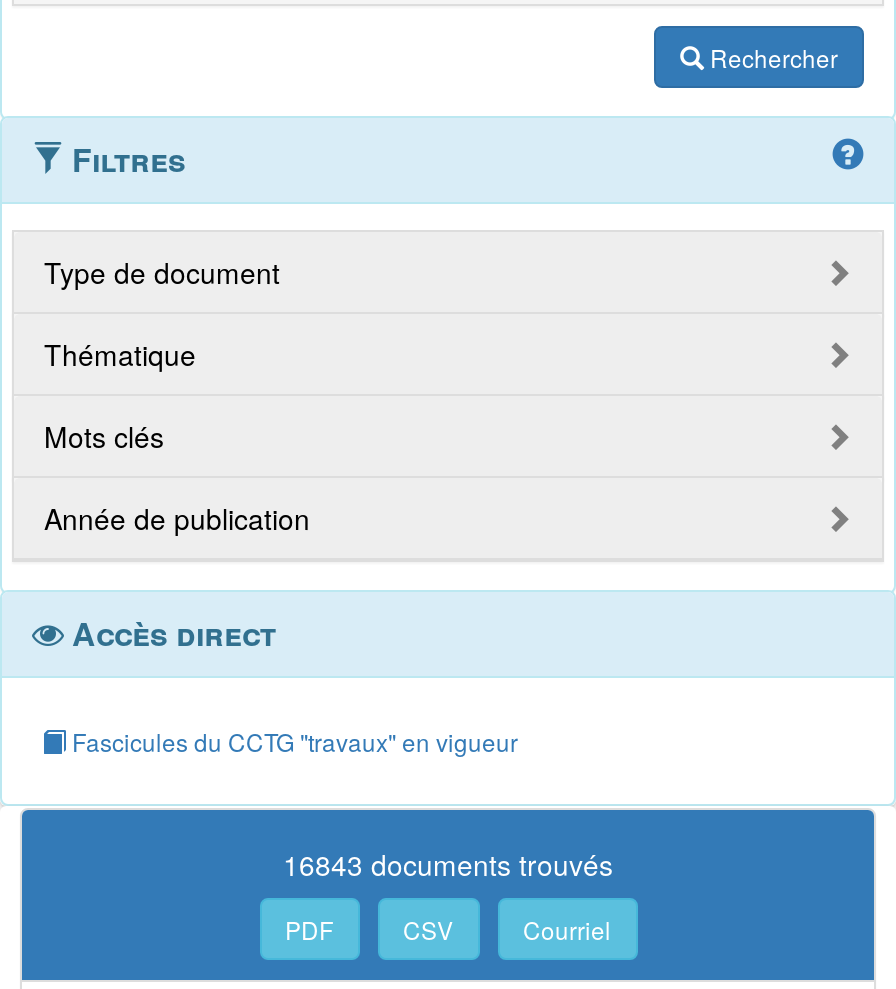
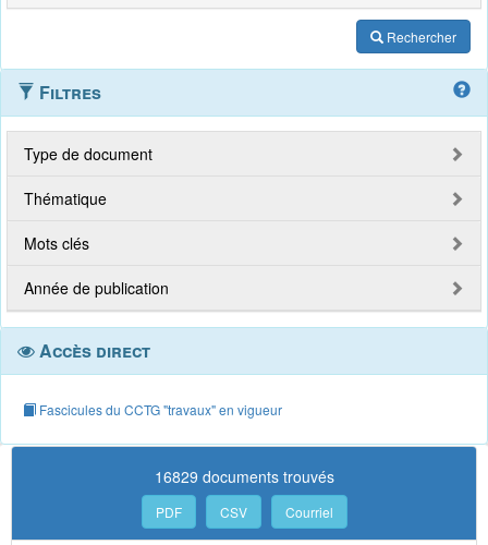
[283,844,613,884] 16843 documents trouvés -> [154,465,334,487] 16829 documents trouvés

